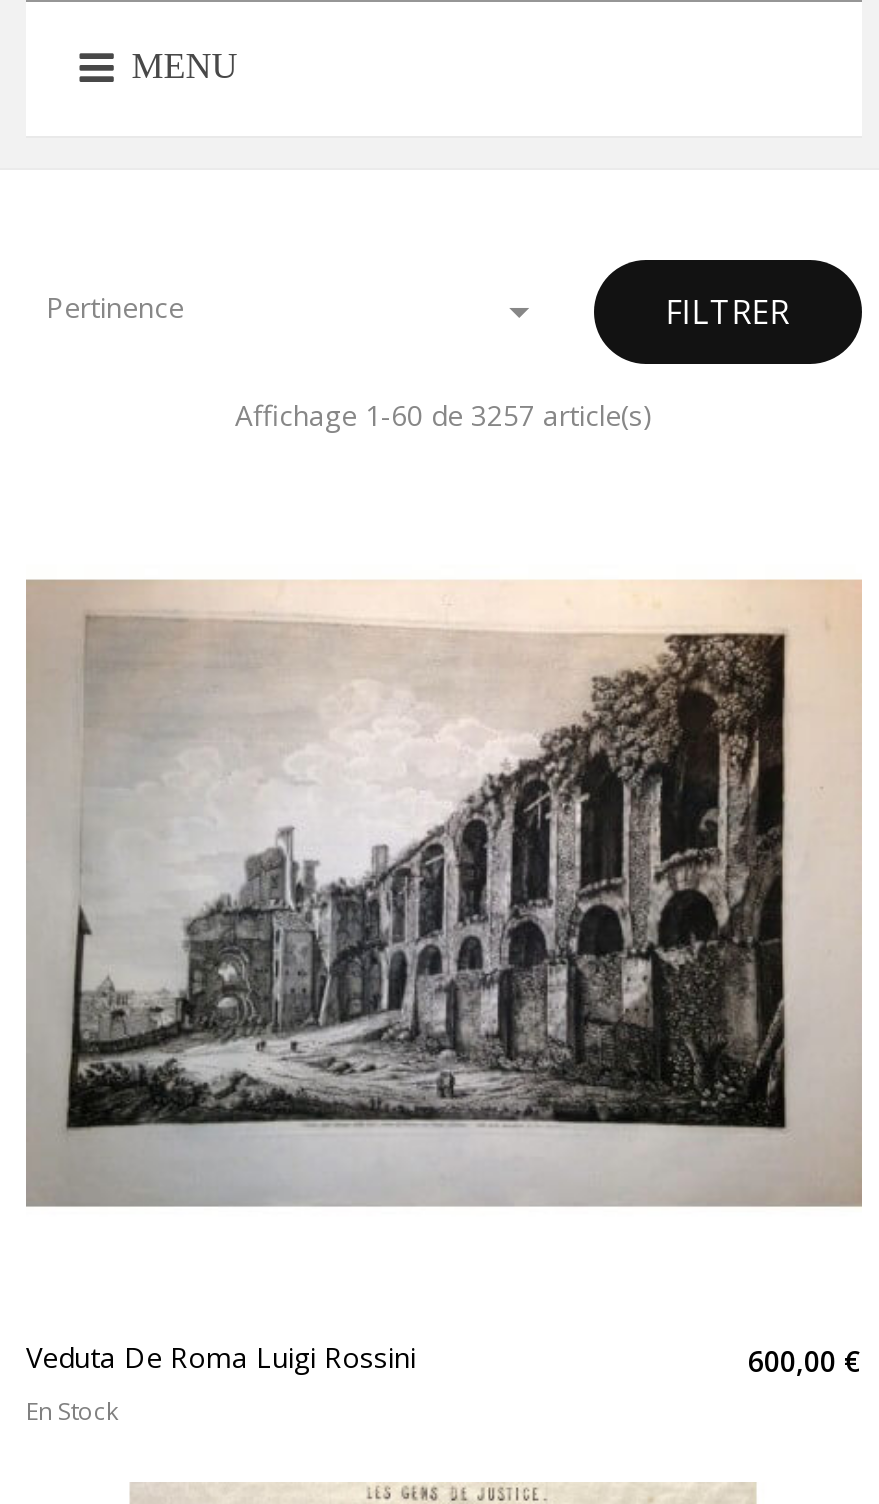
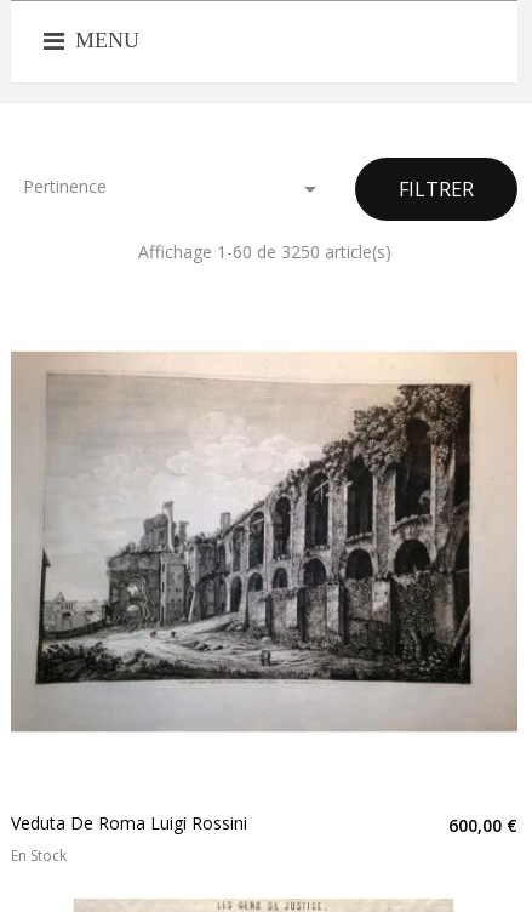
[235,396,653,434] Affichage 1-60 de 3257 article(s) -> [138,240,391,263] Affichage 1-60 de 3250 article(s)

